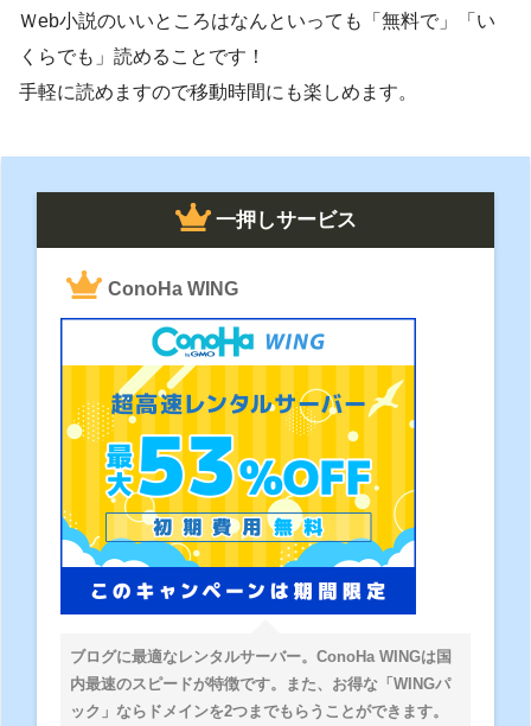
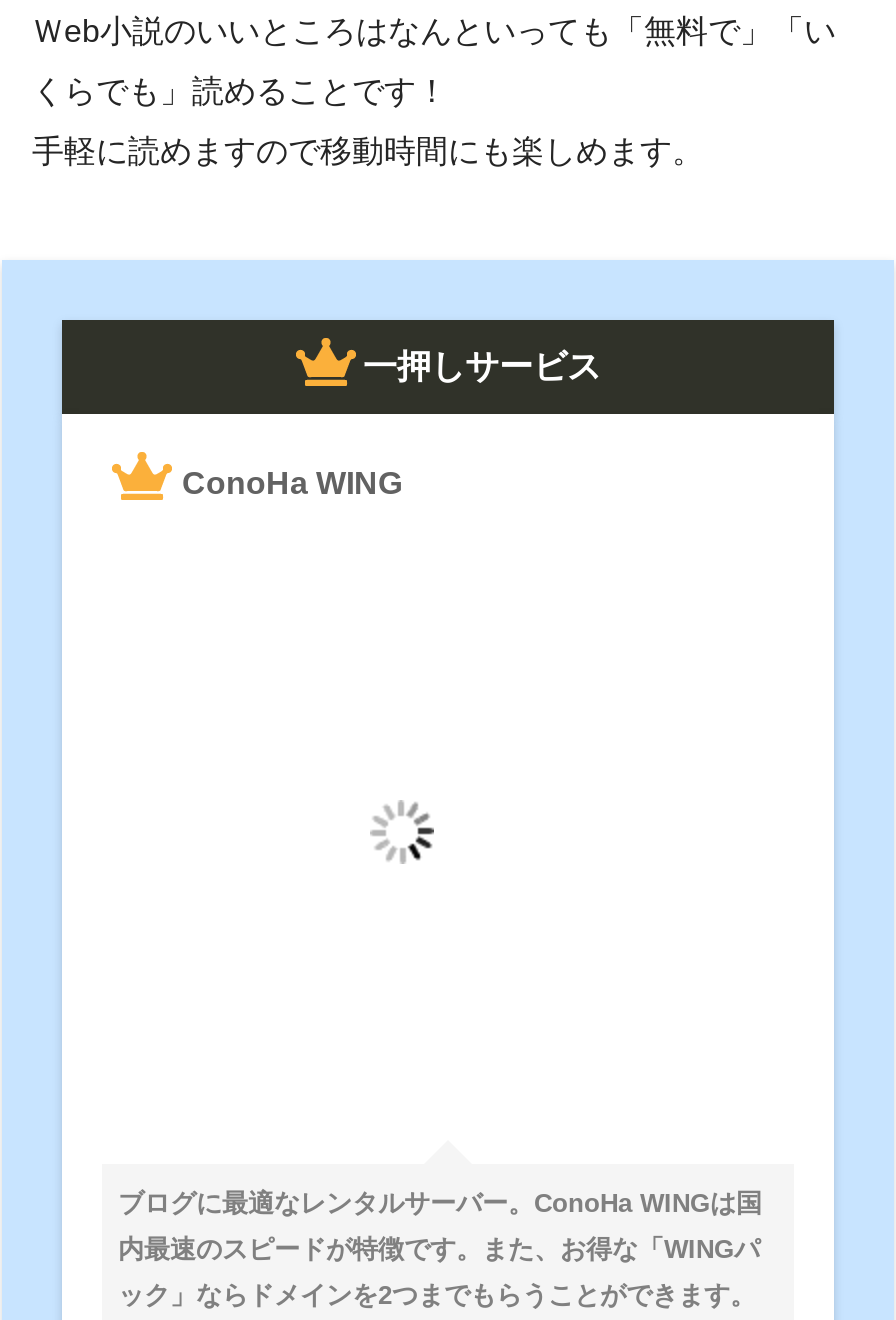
[59,317,417,616] [image] -> none

